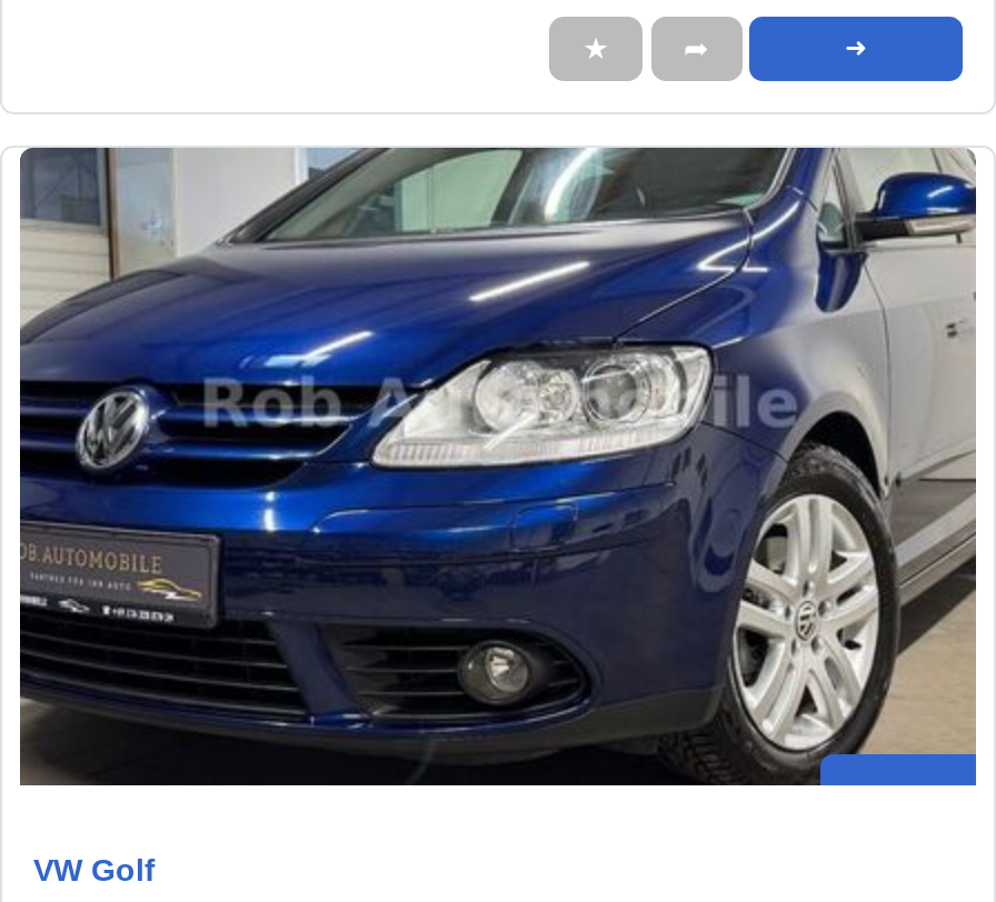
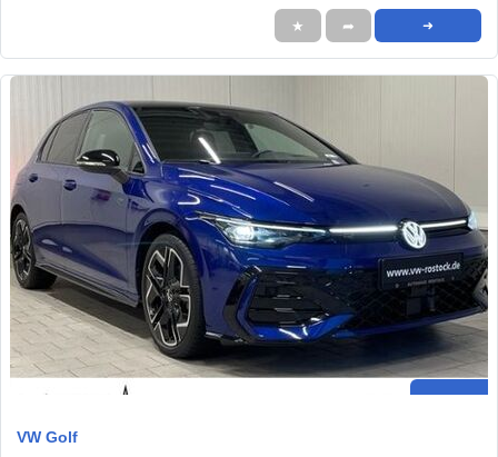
[18,147,976,789] [image] -> [9,76,488,395] [image]

